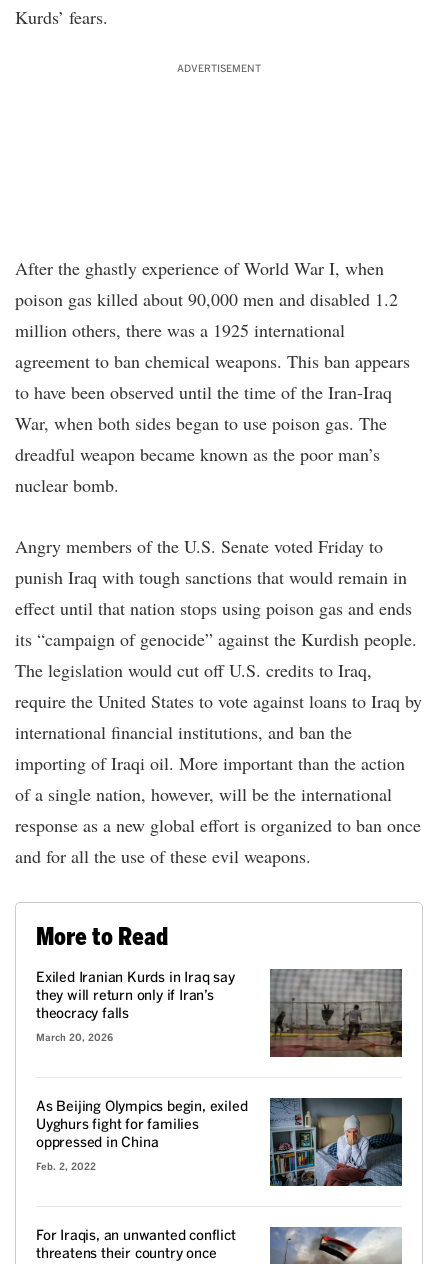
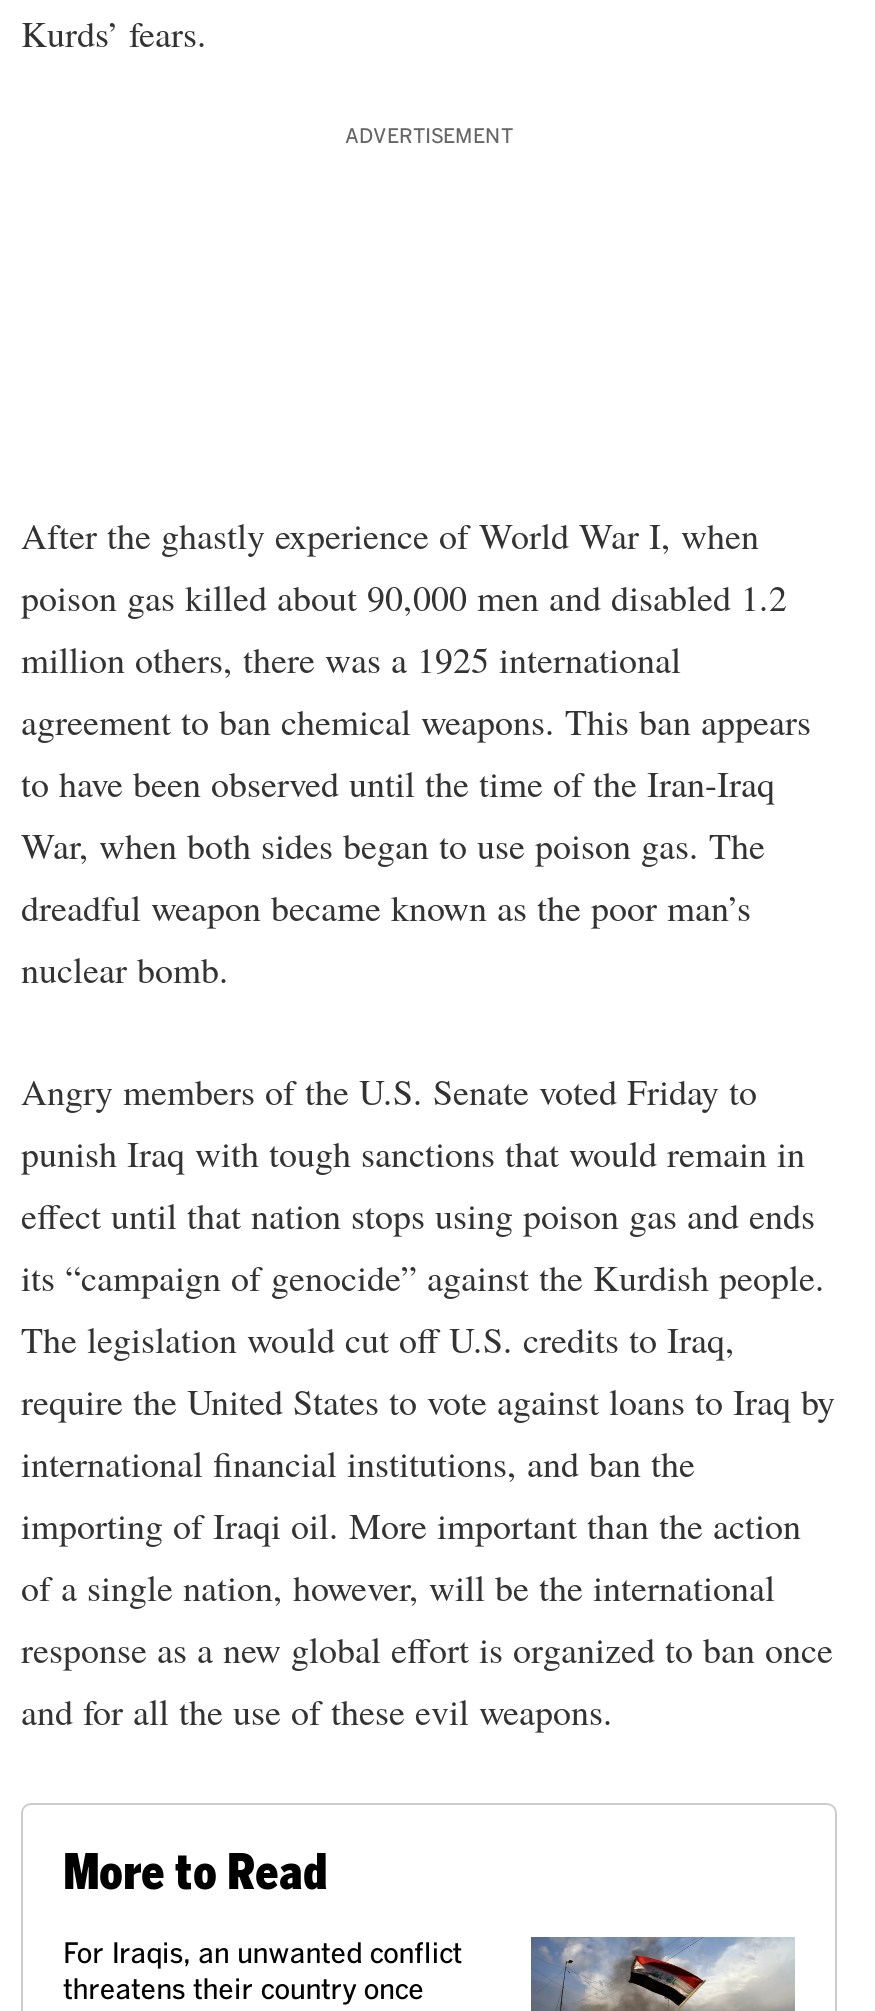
[36,969,402,1058] [image] | Exiled Iranian Kurds in Iraq say | they will return only if Iran’s | theocracy falls | March 20, 2026 -> none
[36,1097,403,1187] [image] | As Beijing Olympics begin, exiled | Uyghurs fight for families | oppressed in China | Feb. 2, 2022 -> none

